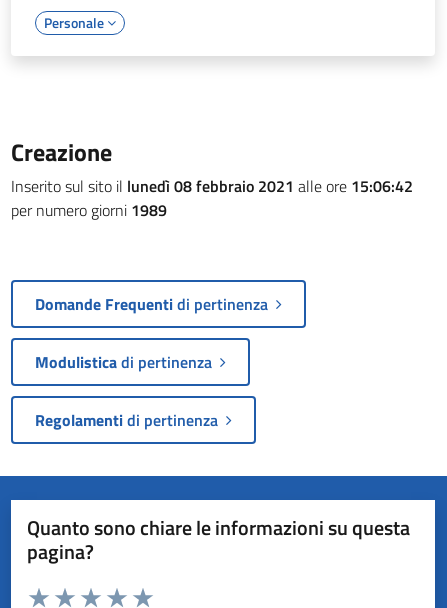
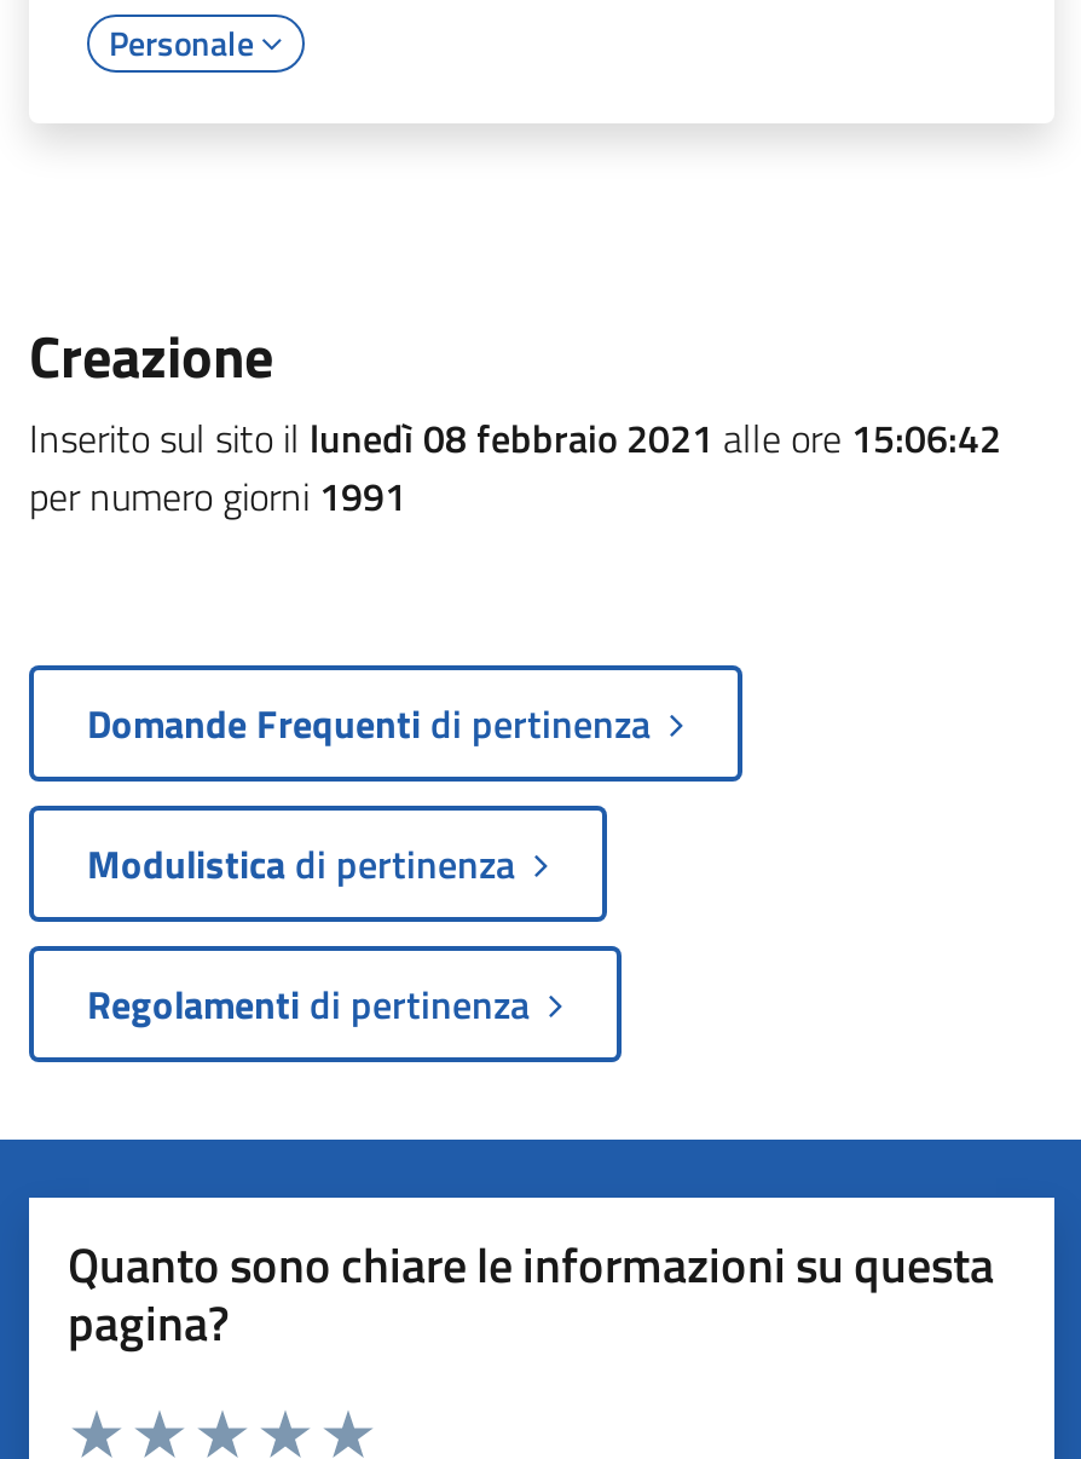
[11,198,167,222] per numero giorni 1989 -> [29,468,406,526] per numero giorni 1991

